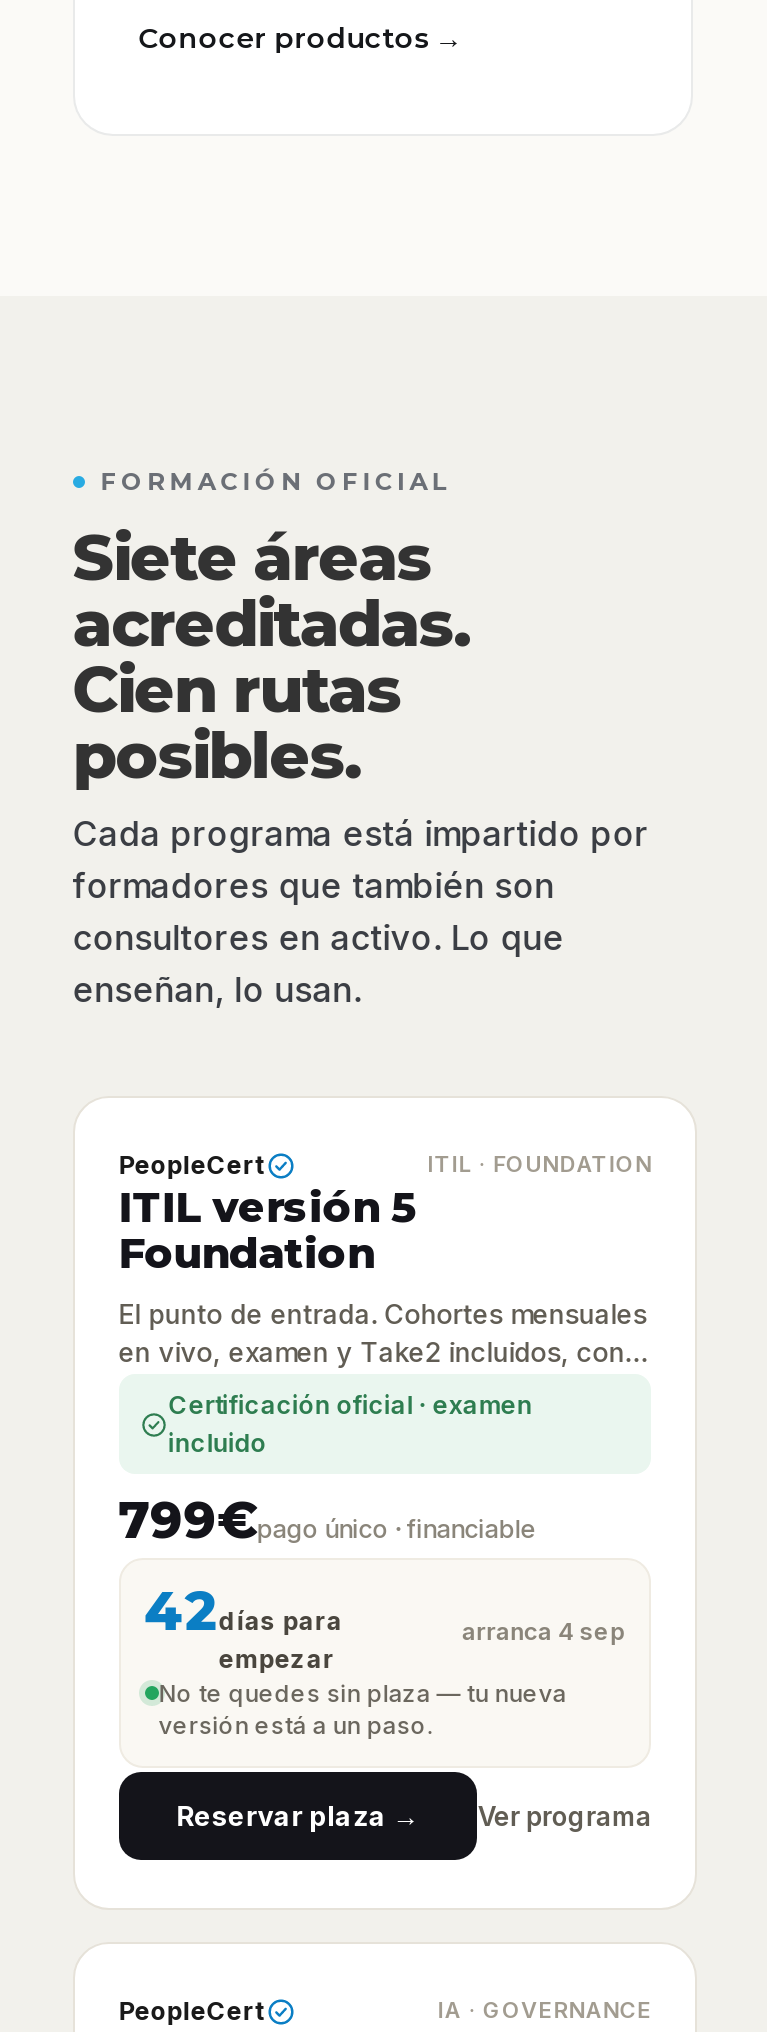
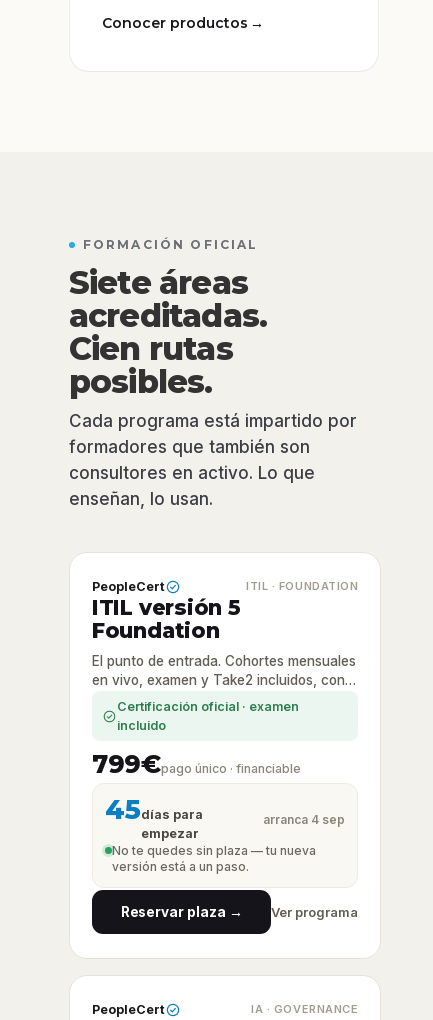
[145,1578,343,1644] 42días para -> [105,793,203,826] 45días para

